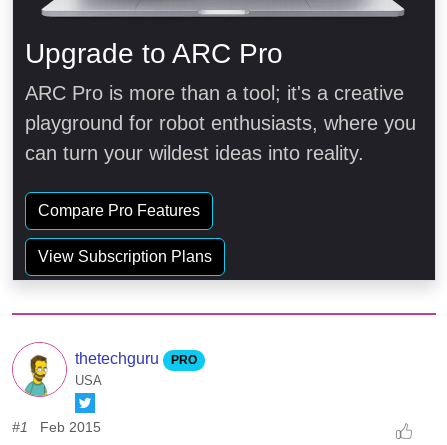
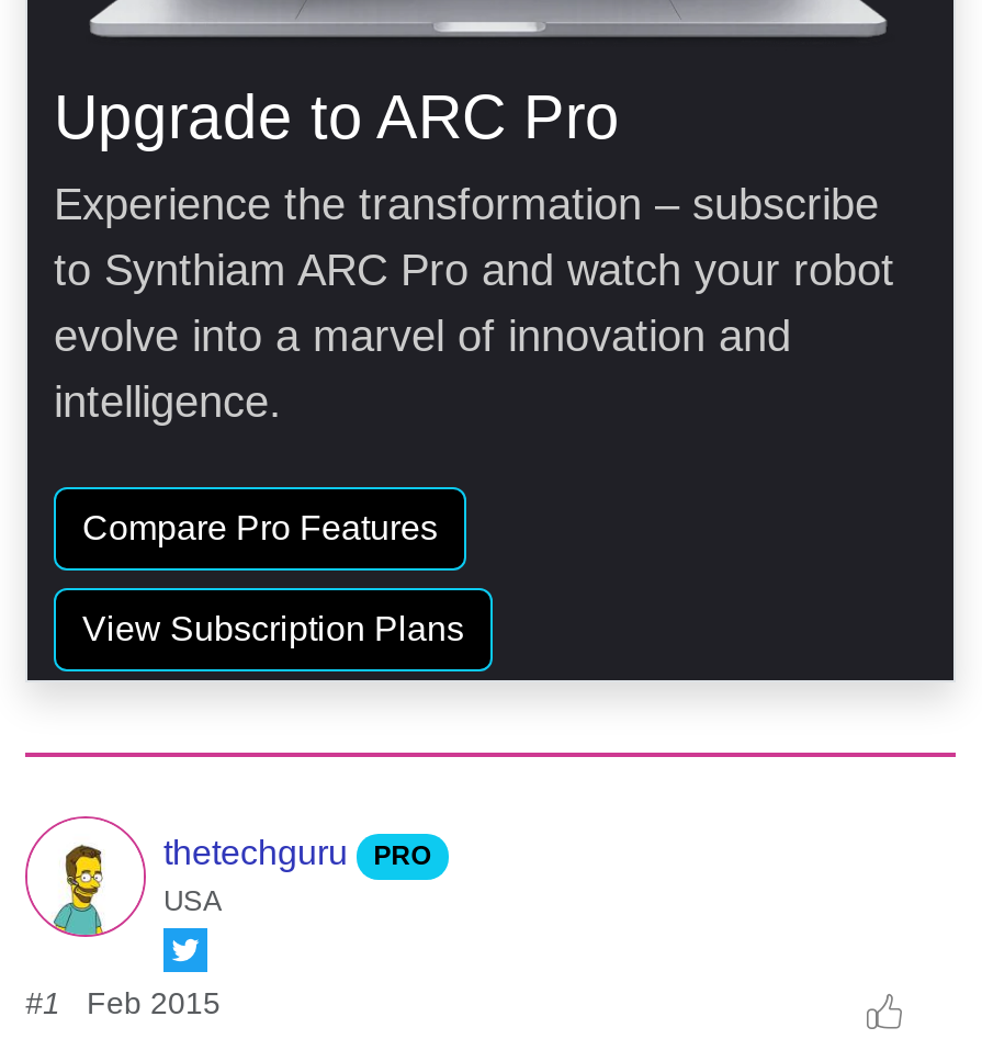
[25,82,416,164] ARC Pro is more than a tool; it's a creative | playground for robot enthusiasts, where you | can turn your wildest ideas into reality. -> [54,181,894,426] Experience the transformation – subscribe | to Synthiam ARC Pro and watch your robot | evolve into a marvel of innovation and | intelligence.

